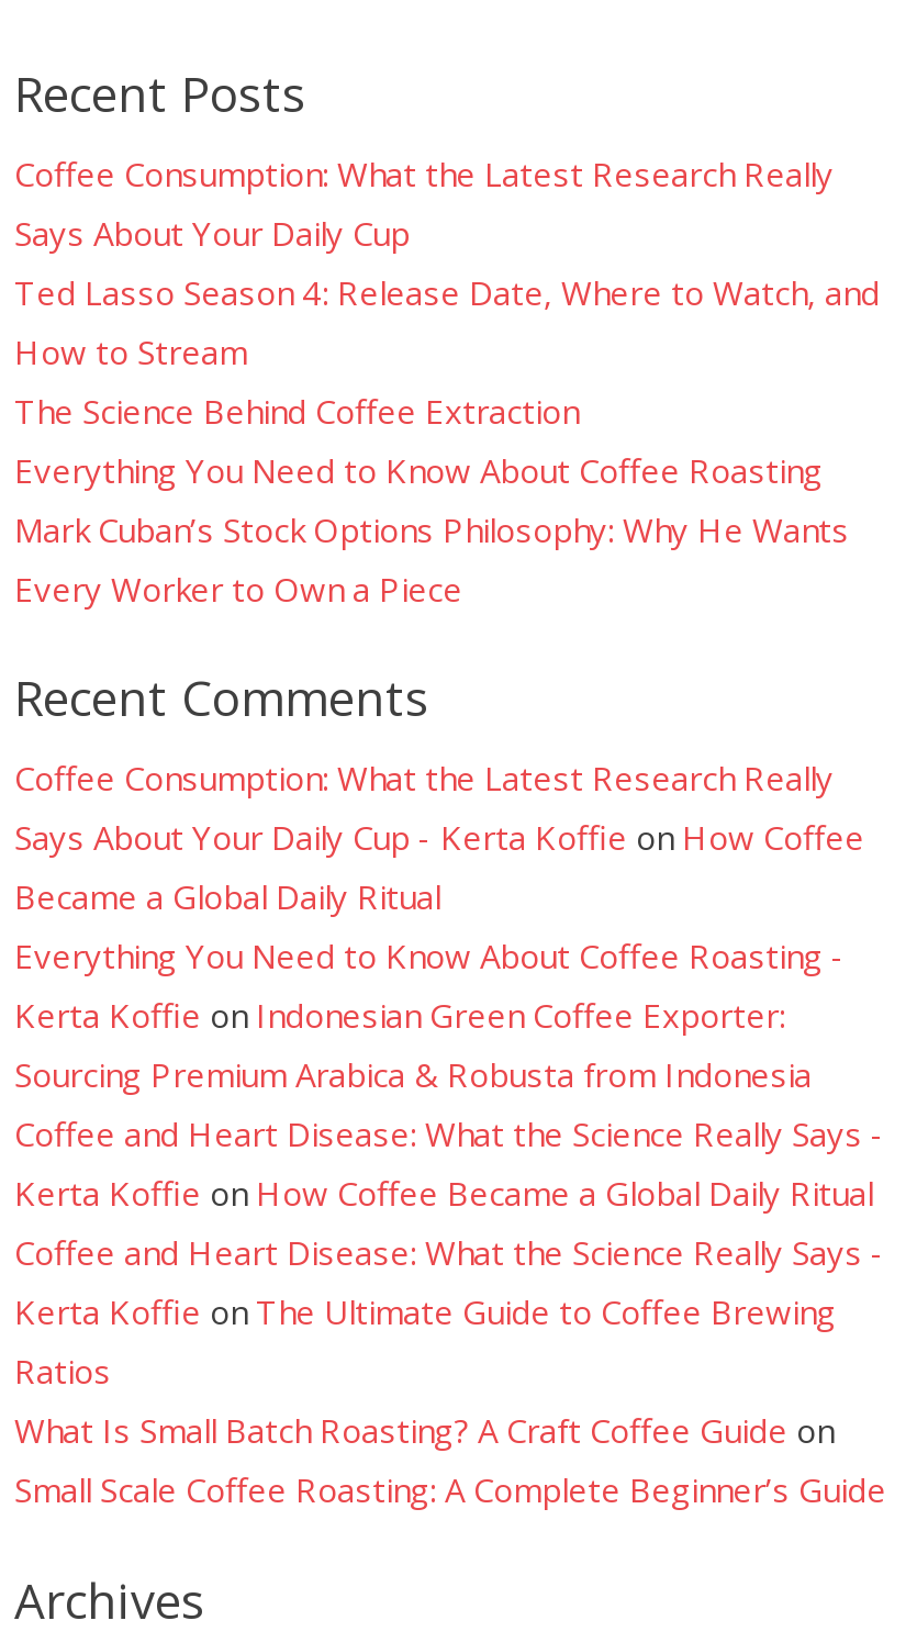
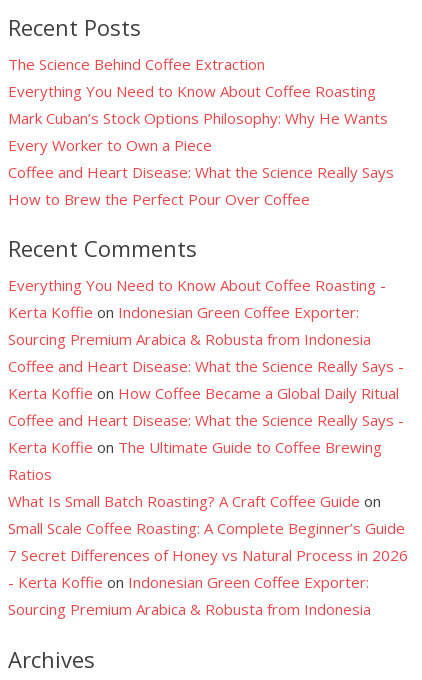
[14,150,880,372] Coffee Consumption: What the Latest Research Really | Says About Your Daily Cup | Ted Lasso Season 4: Release Date, Where to Watch, and | How to Stream -> none
moved [14,388,849,610] -> [8,53,388,154]: The Science Behind Coffee Extraction | Everything You Need to Know About Coffee Roasting | Mark Cuban’s Stock Options Philosophy: Why He Wants | Every Worker to Own a Piece
none -> [8,161,394,208] Coffee and Heart Disease: What the Science Really Says | How to Brew the Perfect Pour Over Coffee
[14,756,864,918] Coffee Consumption: What the Latest Research Really | Says About Your Daily Cup - Kerta Koffie on How Coffee | Became a Global Daily Ritual -> none
moved [14,934,886,1511] -> [8,275,405,538]: Everything You Need to Know About Coffee Roasting - | Kerta Koffie on Indonesian Green Coffee Exporter: | Sourcing Premium Arabica & Robusta from Indonesia | ... | What Is Small Batch Roasting? A Craft Coffee Guide on | Small Scale Coffee Roasting: A Complete Beginner’s Guide
none -> [8,545,408,619] 7 Secret Differences of Honey vs Natural Process in 2026 | - Kerta Koffie on Indonesian Green Coffee Exporter: | Sourcing Premium Arabica & Robusta from Indonesia

